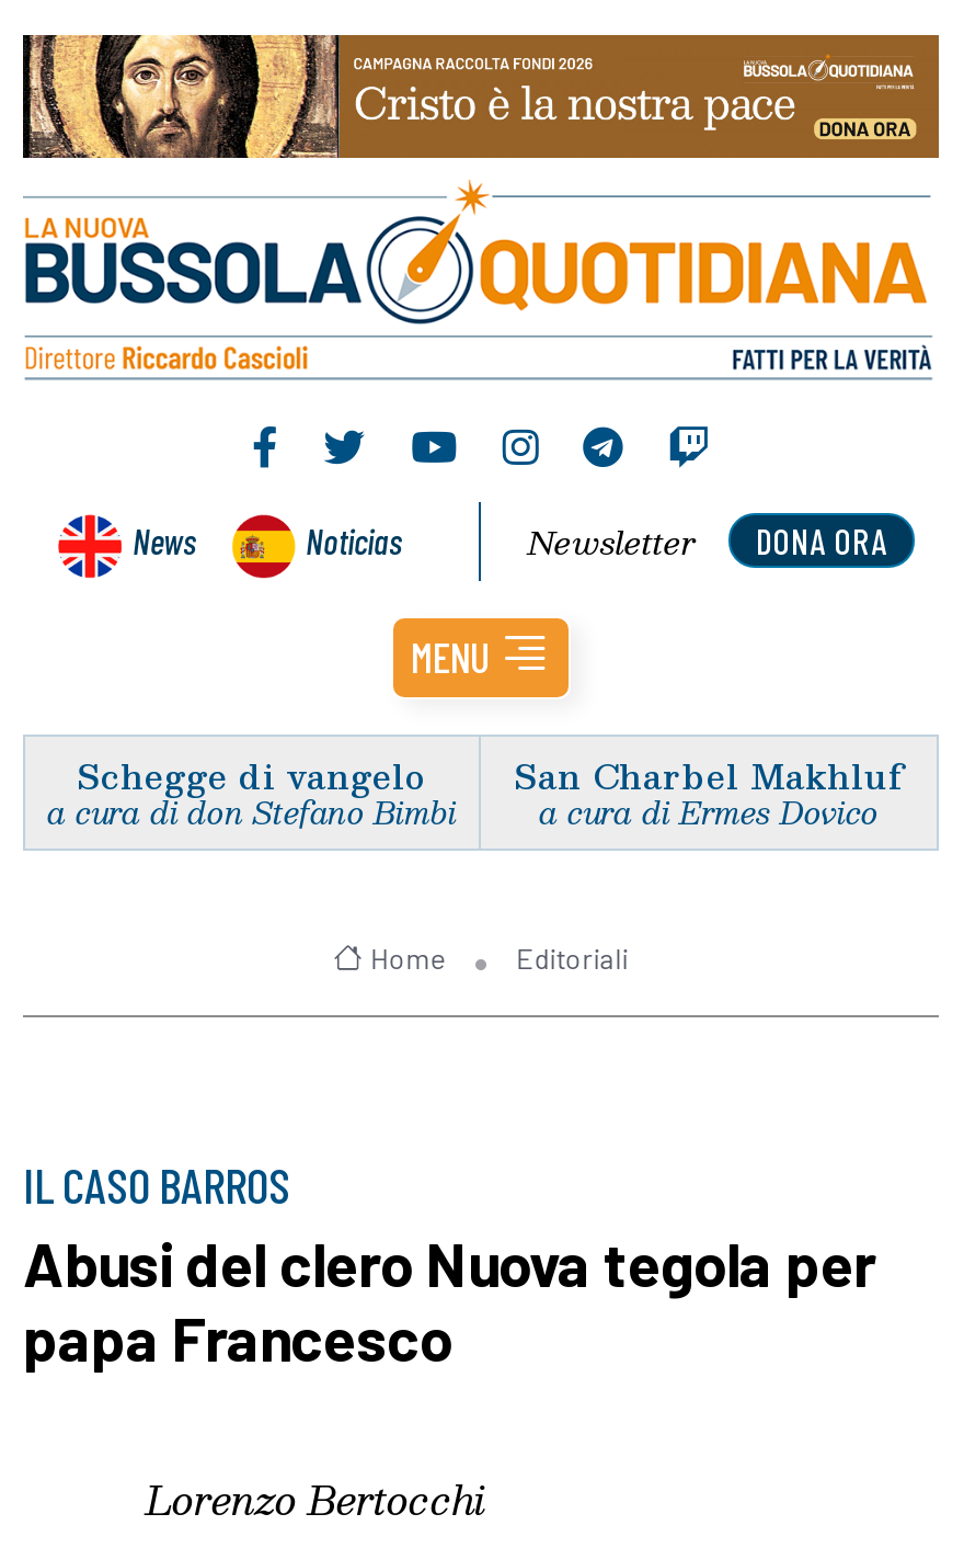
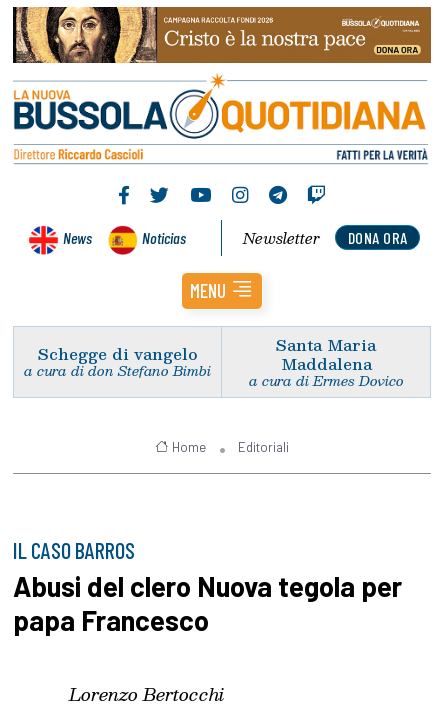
[514,747,904,802] San Charbel Makhluf -> [276,332,376,376] Santa Maria | Maddalena

